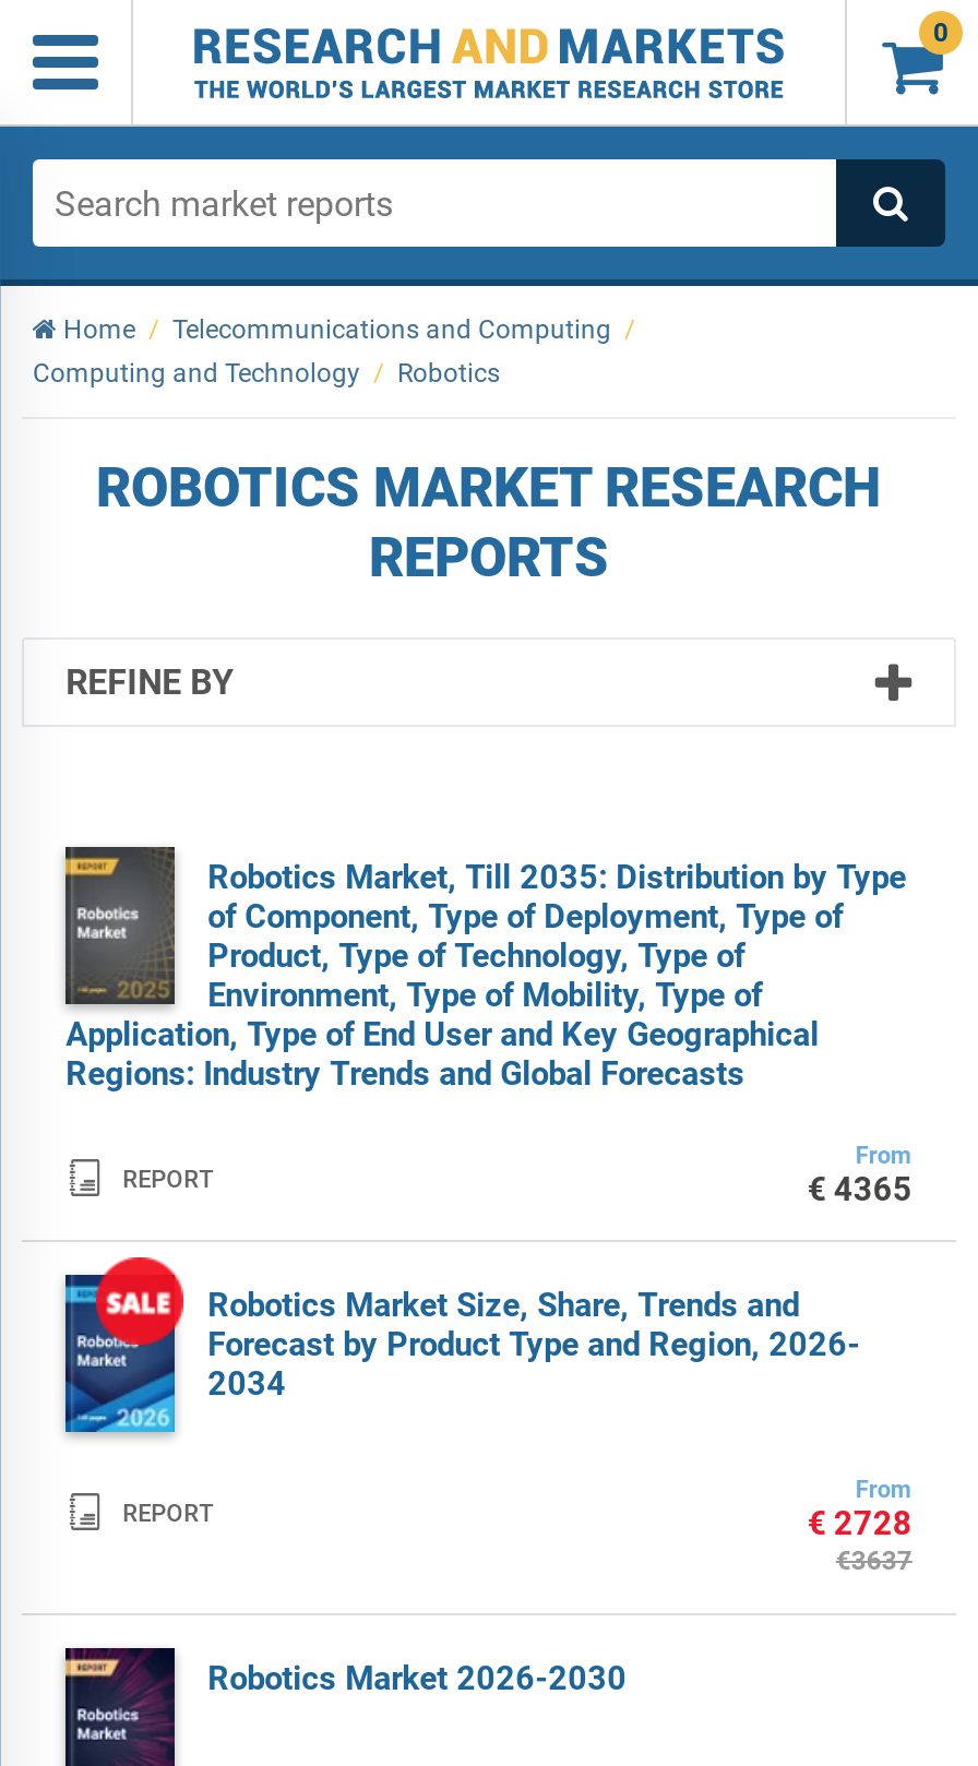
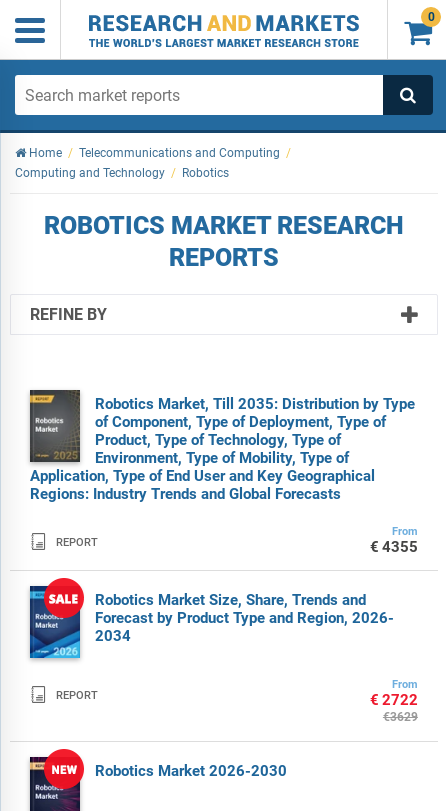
[834,1170,912,1209] €4365 -> [382,538,418,556] €4355
[834,1504,912,1543] €2728 -> [382,691,418,709] €2722
[836,1546,912,1576] €3637 -> [383,710,418,724] €3629
[96,1631,183,1720] [image] -> [43,748,85,790] [image]

